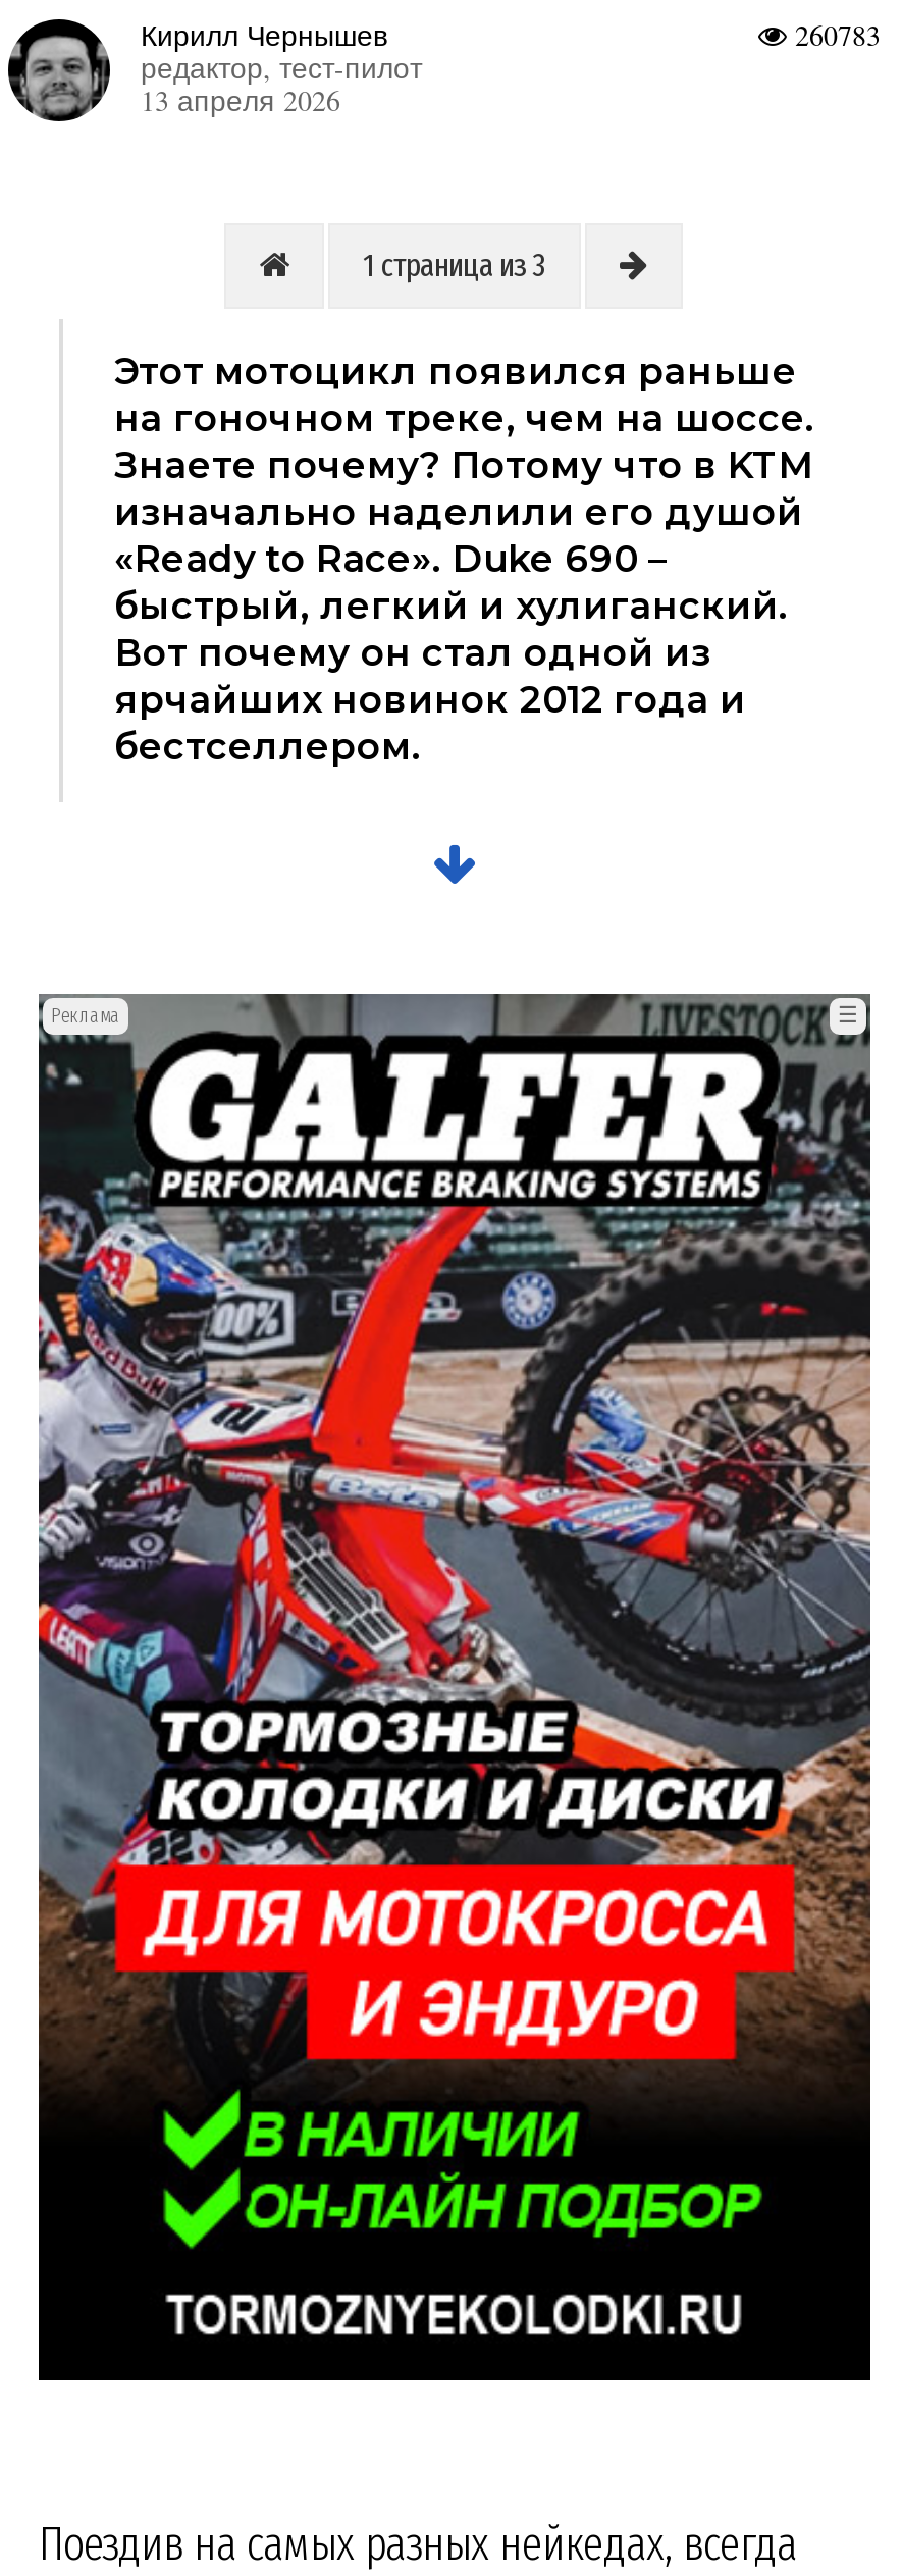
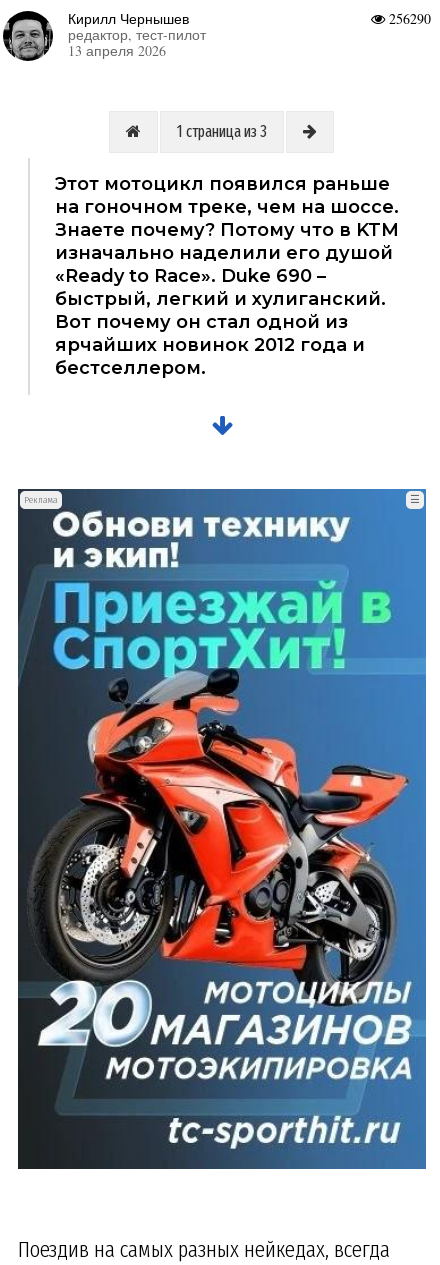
[787,15,881,53] 260783 -> [385,9,431,28] 256290
[37,992,872,2382] [image] -> [17,488,427,1170] [image]

